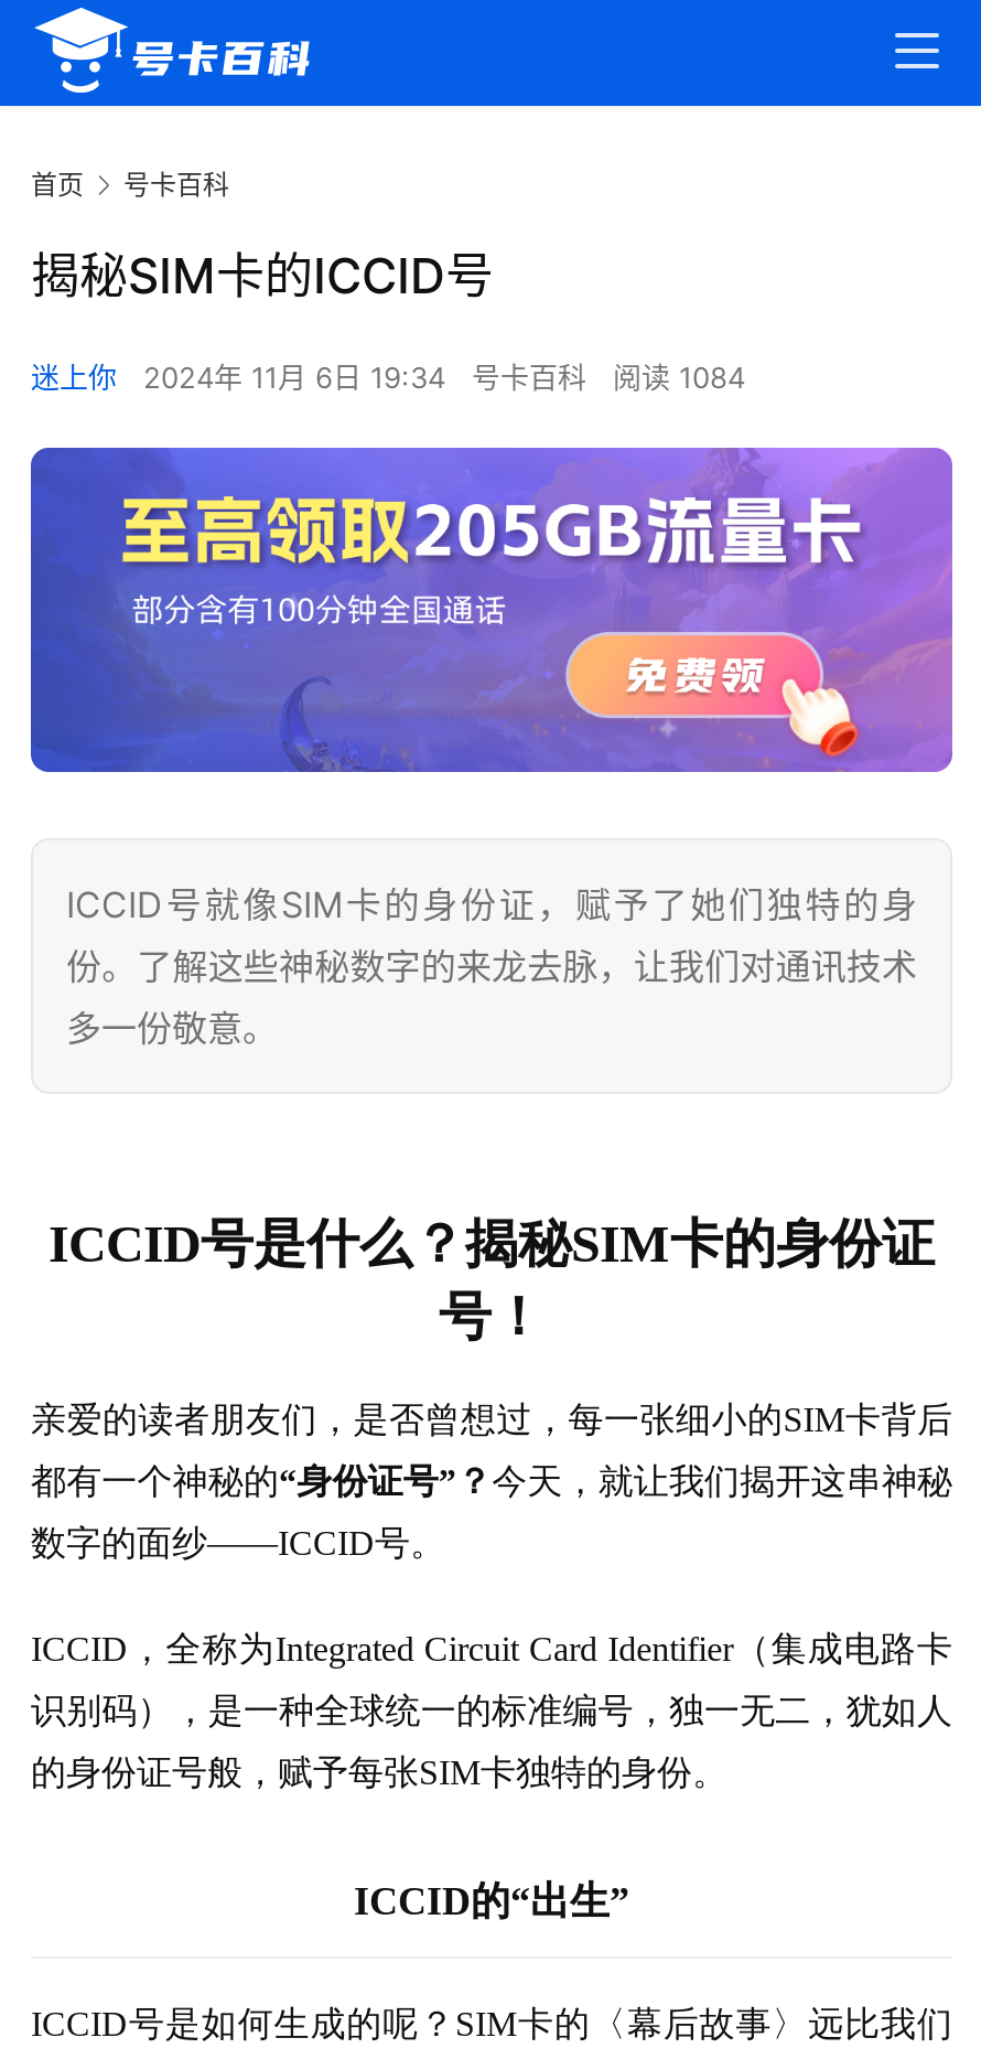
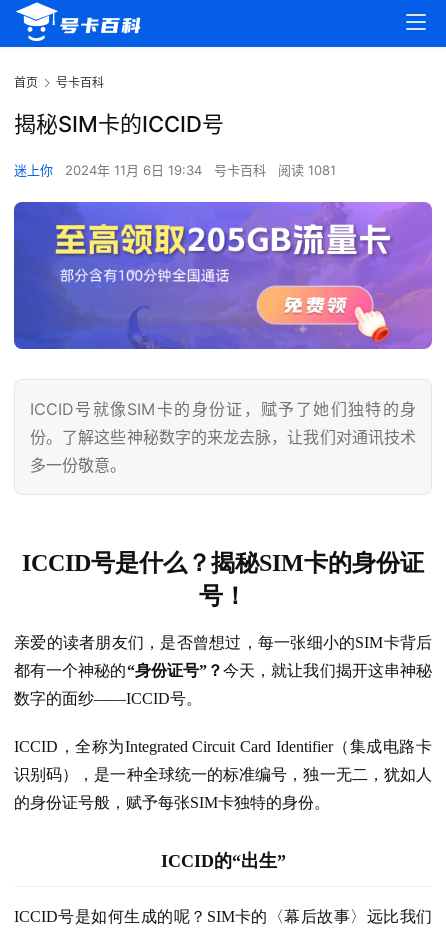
[31,360,745,395] 迷上你 2024年 11月 6日 19:34 号卡百科 阅读 1084 -> [14,162,336,178] 迷上你 2024年 11月 6日 19:34 号卡百科 阅读 1081

